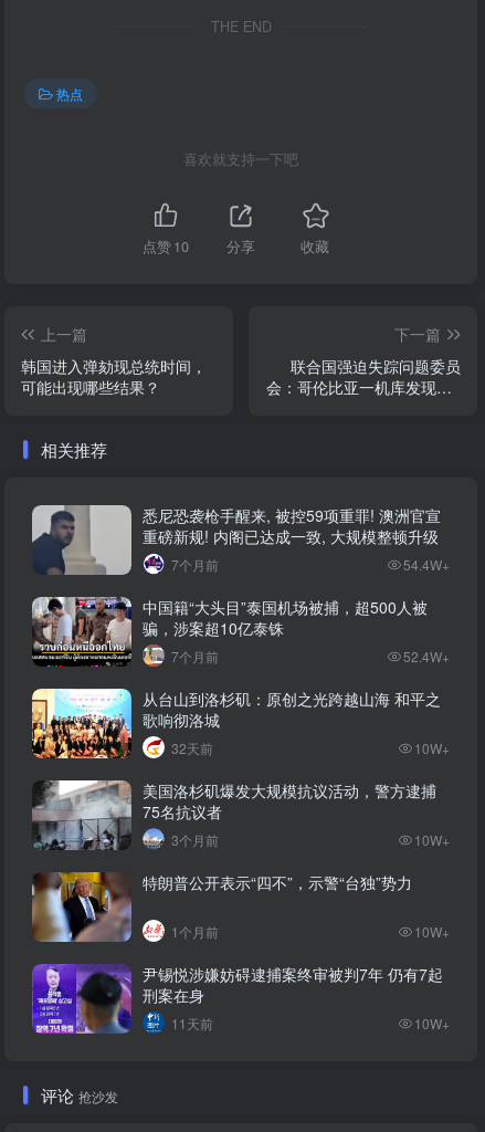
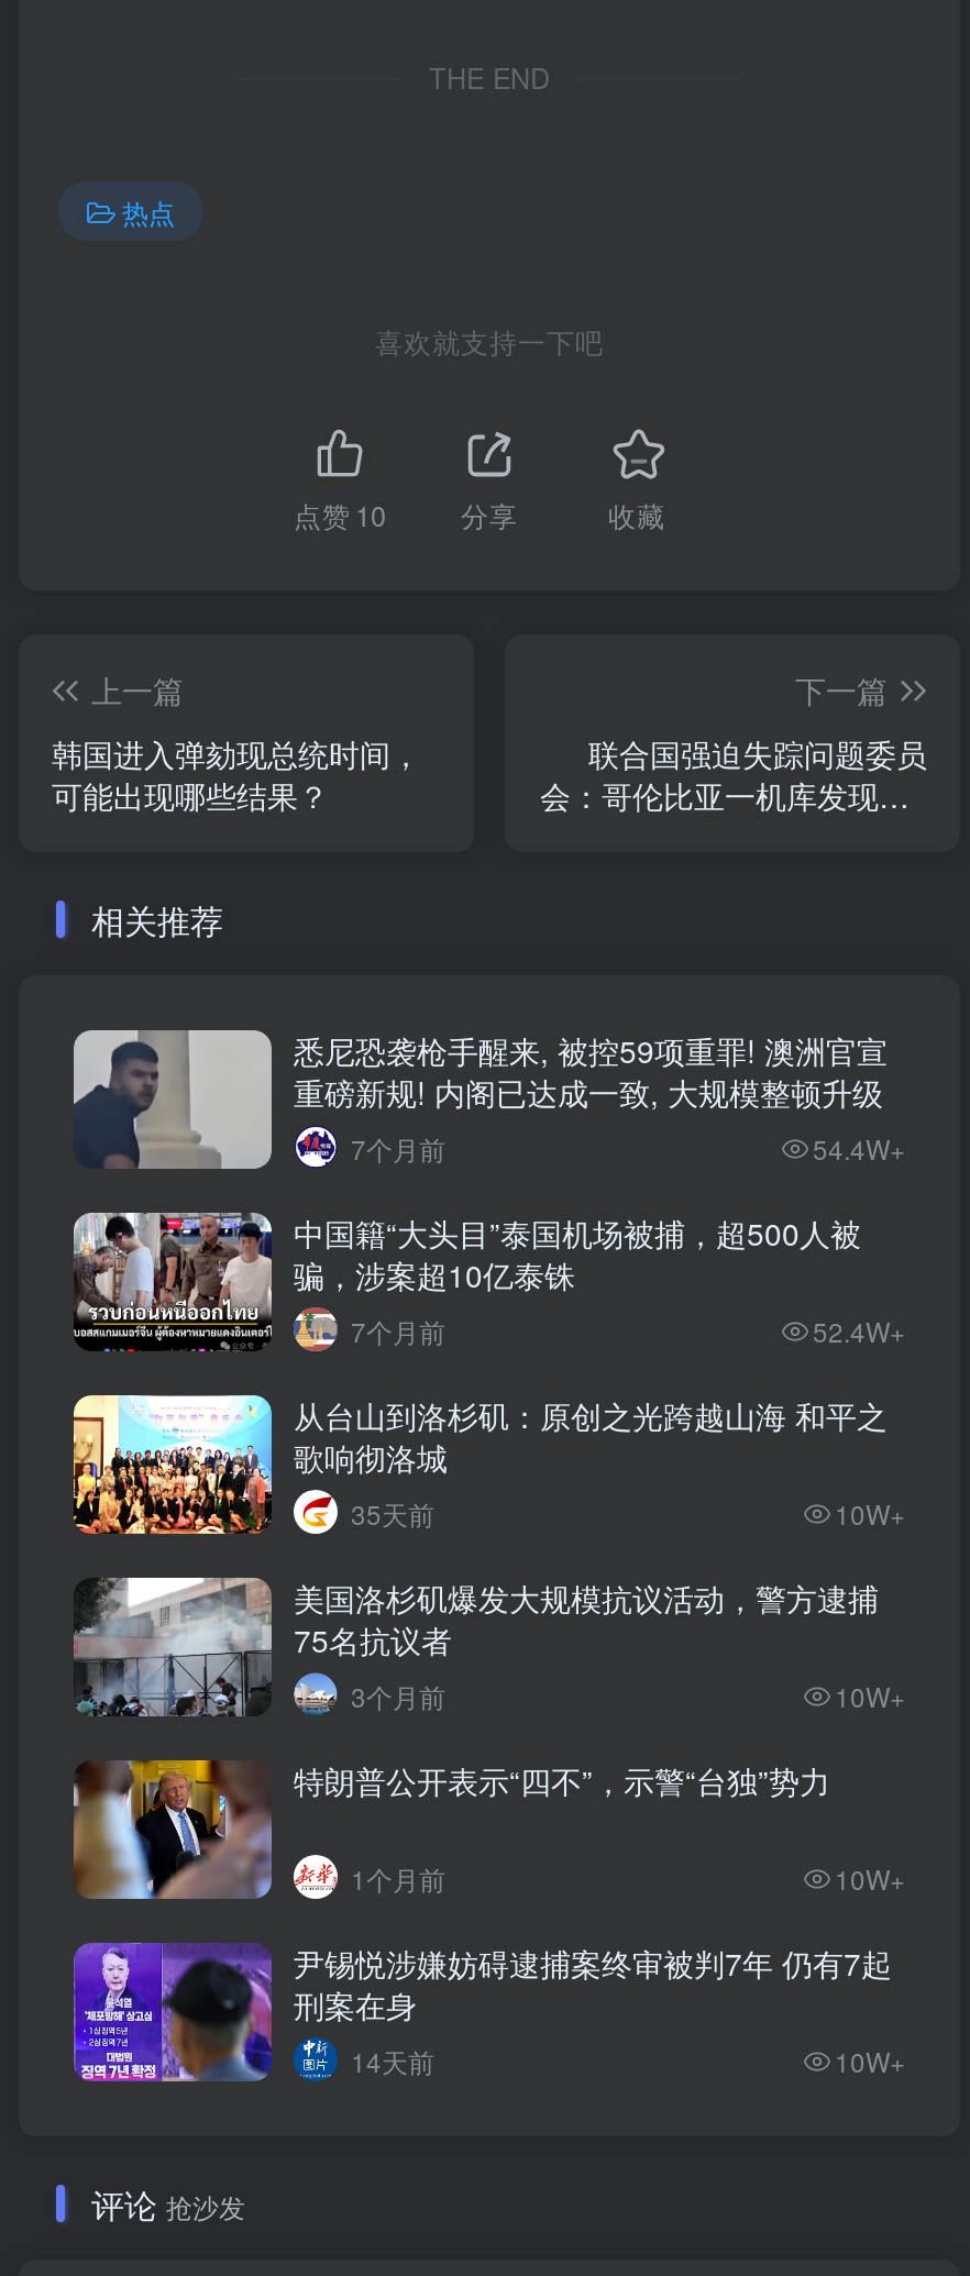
[171,738,213,757] 32天前 -> [351,1493,434,1531] 35天前
[171,1013,213,1032] 11天前 -> [351,2041,434,2078] 14天前

